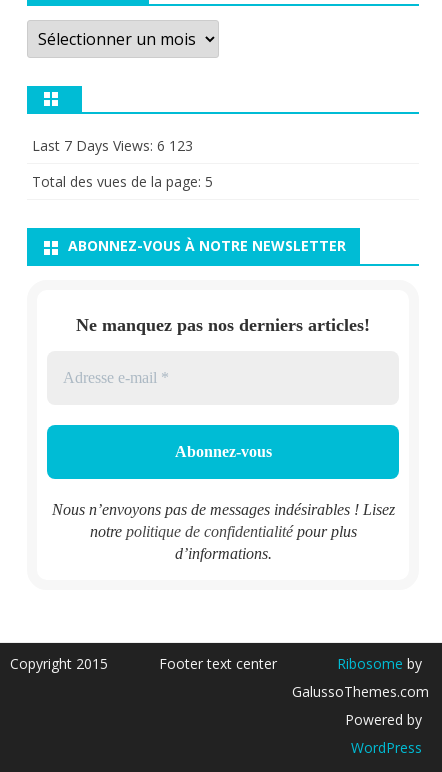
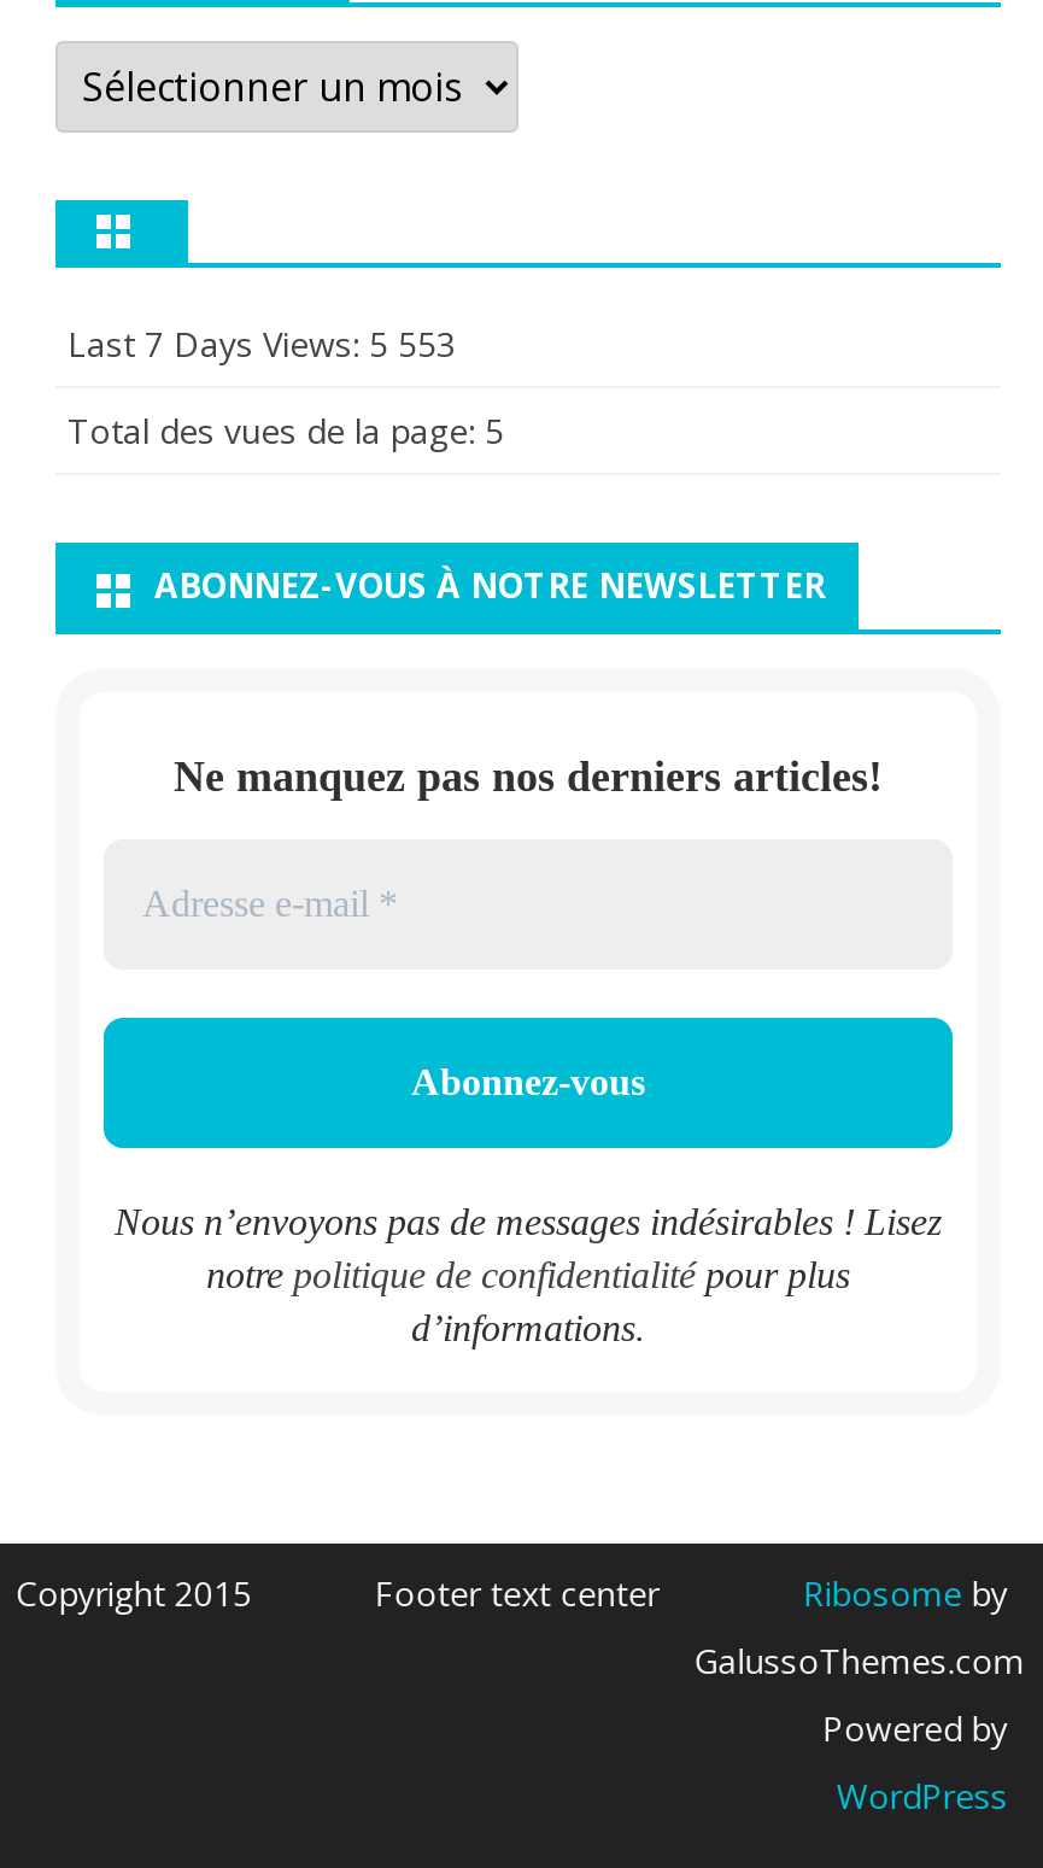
[32,136,193,155] Last 7 Days Views: 6 123 -> [68,322,456,368] Last 7 Days Views: 5 553

